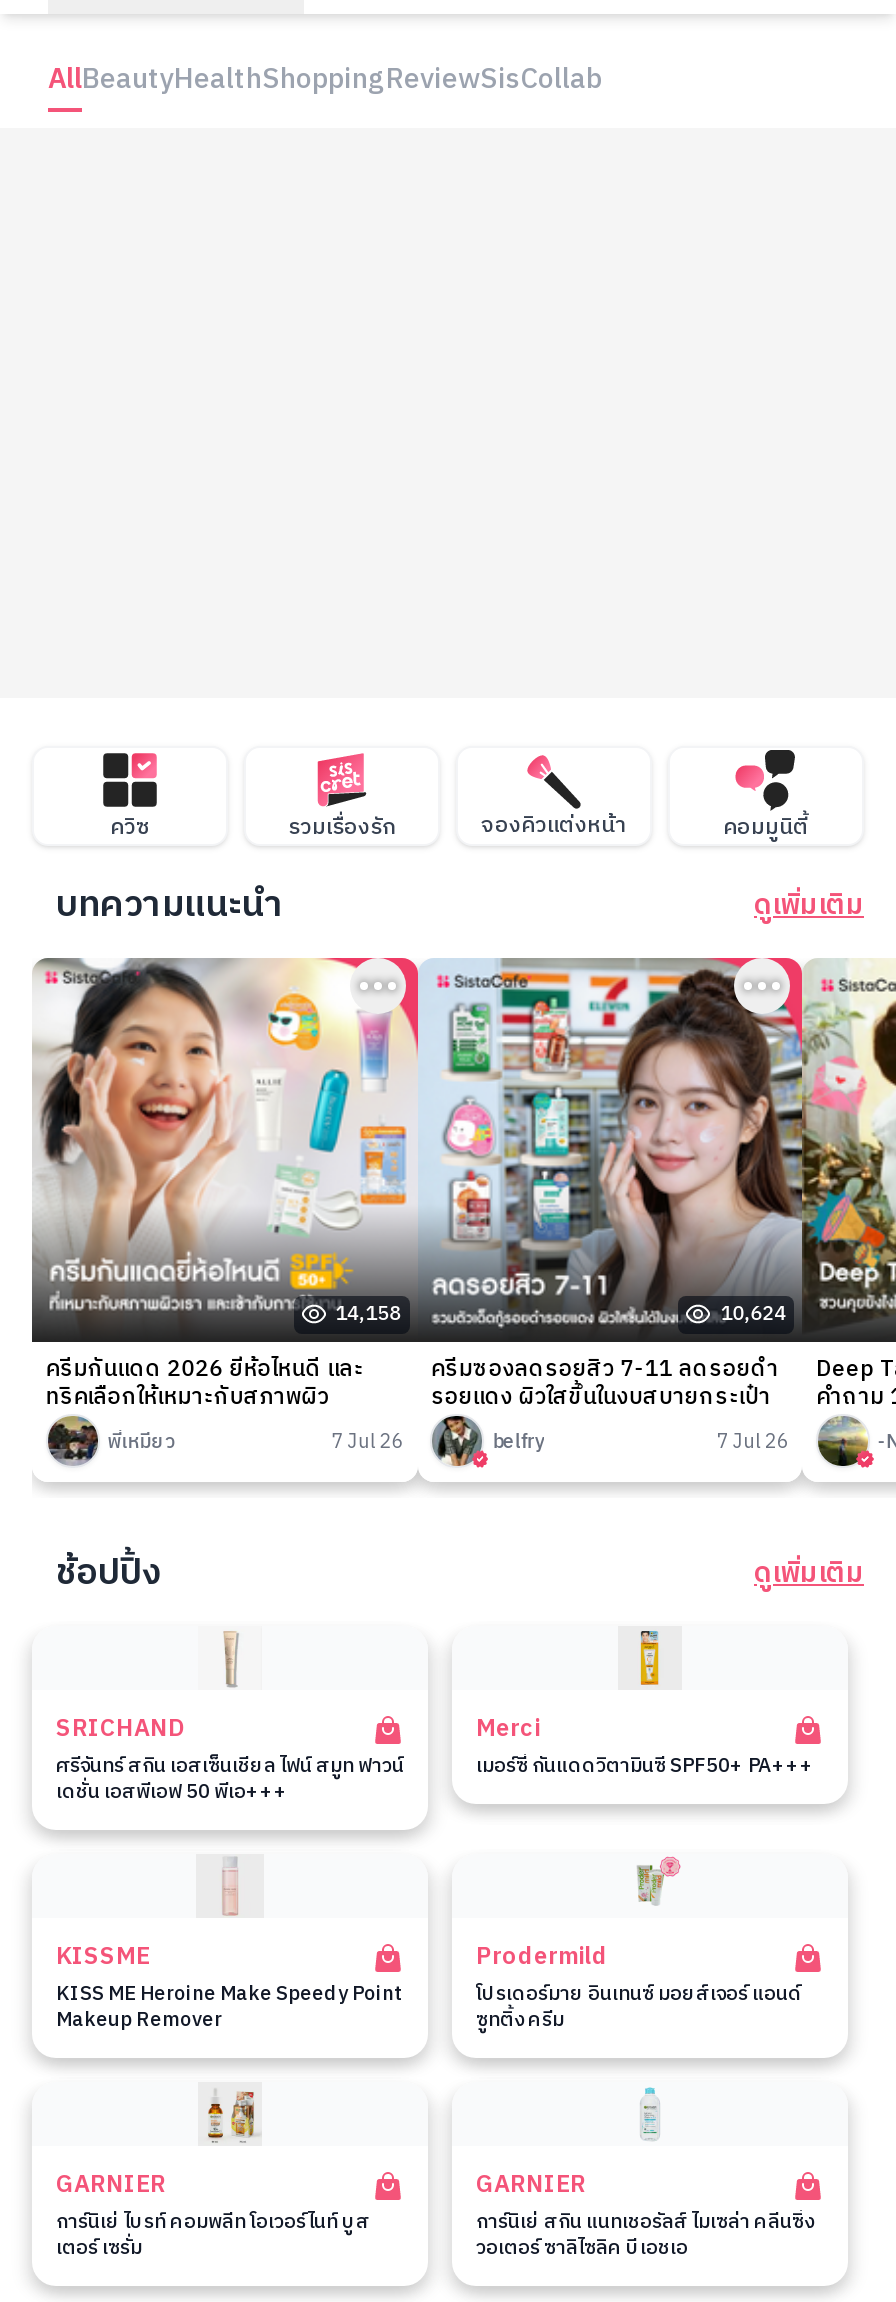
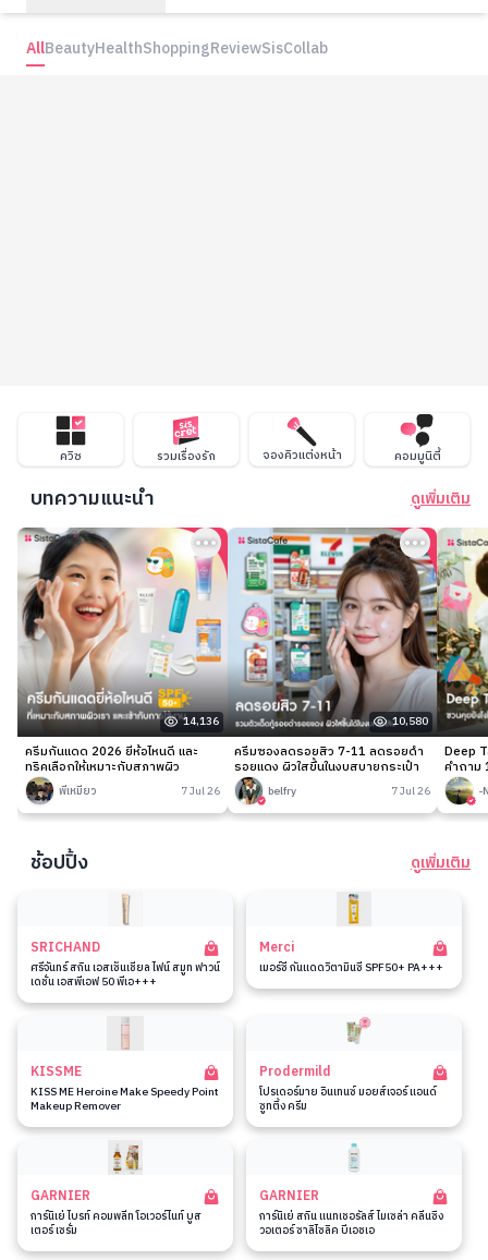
[335,1299,401,1331] 14,158 -> [183,713,219,731] 14,136
[720,1299,786,1331] 10,624 -> [392,713,428,731] 10,580

